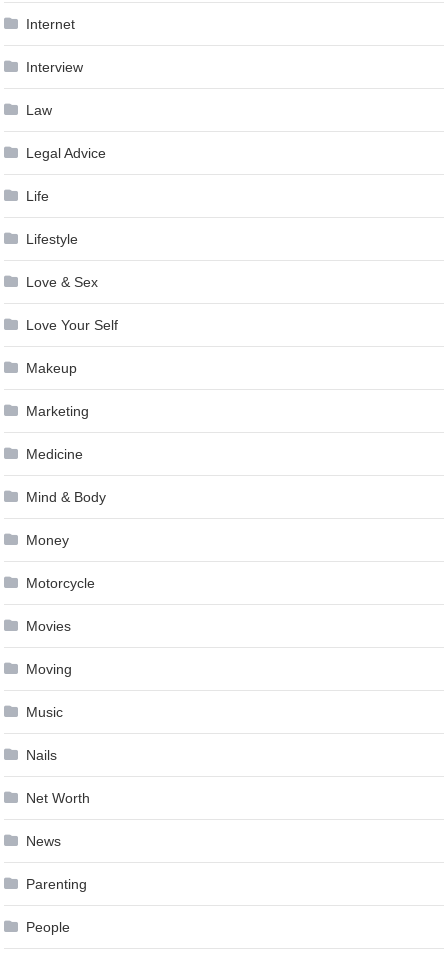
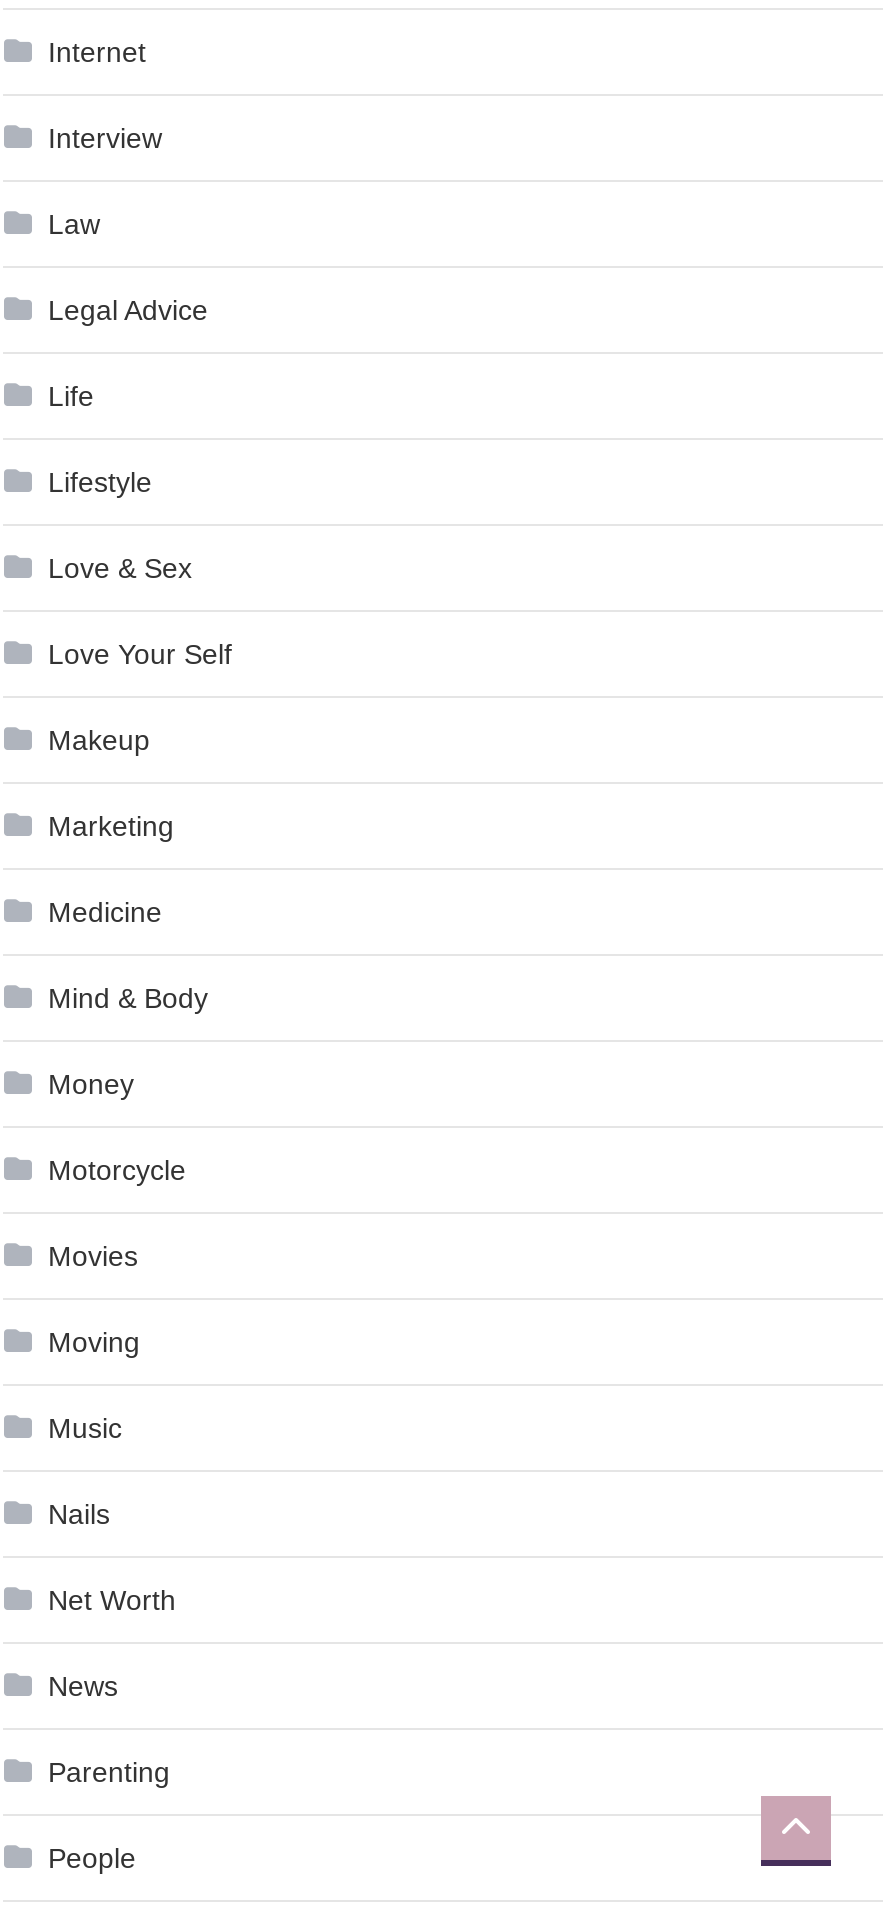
none -> [757,1794,835,1870] [image]

